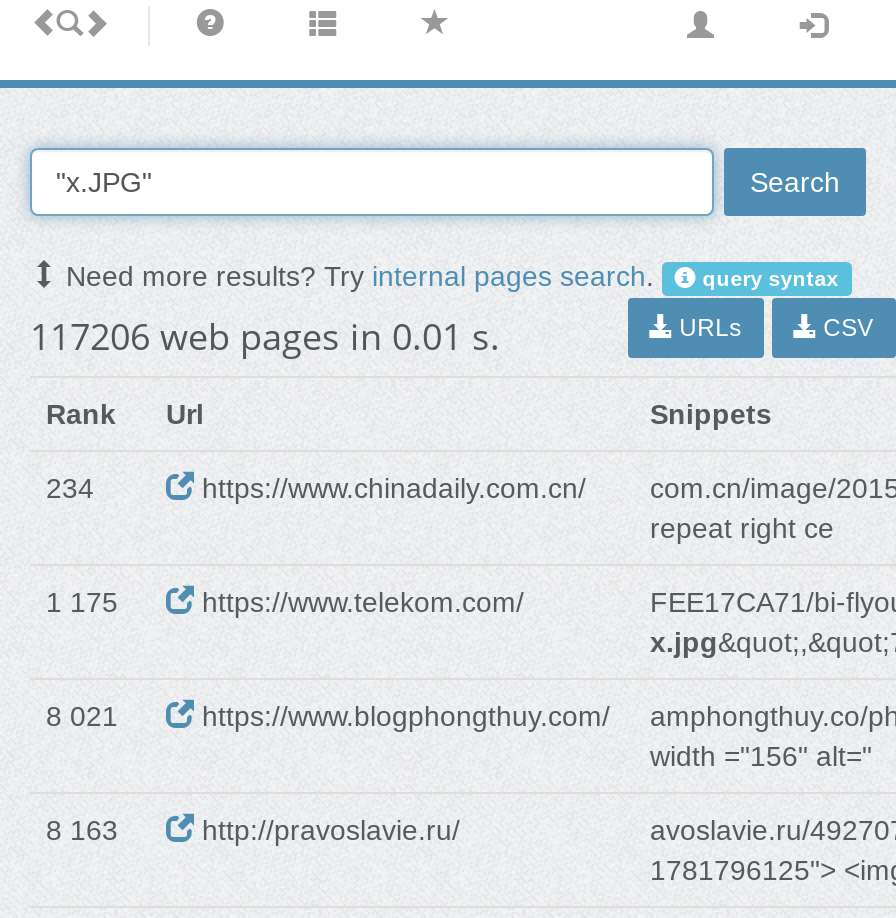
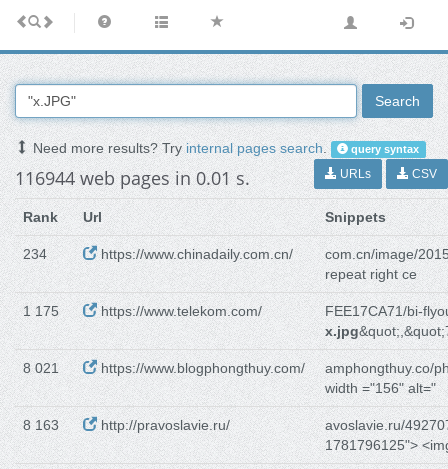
[30,312,500,360] 117206 web pages in 0.01 s. -> [15,166,250,190] 116944 web pages in 0.01 s.

